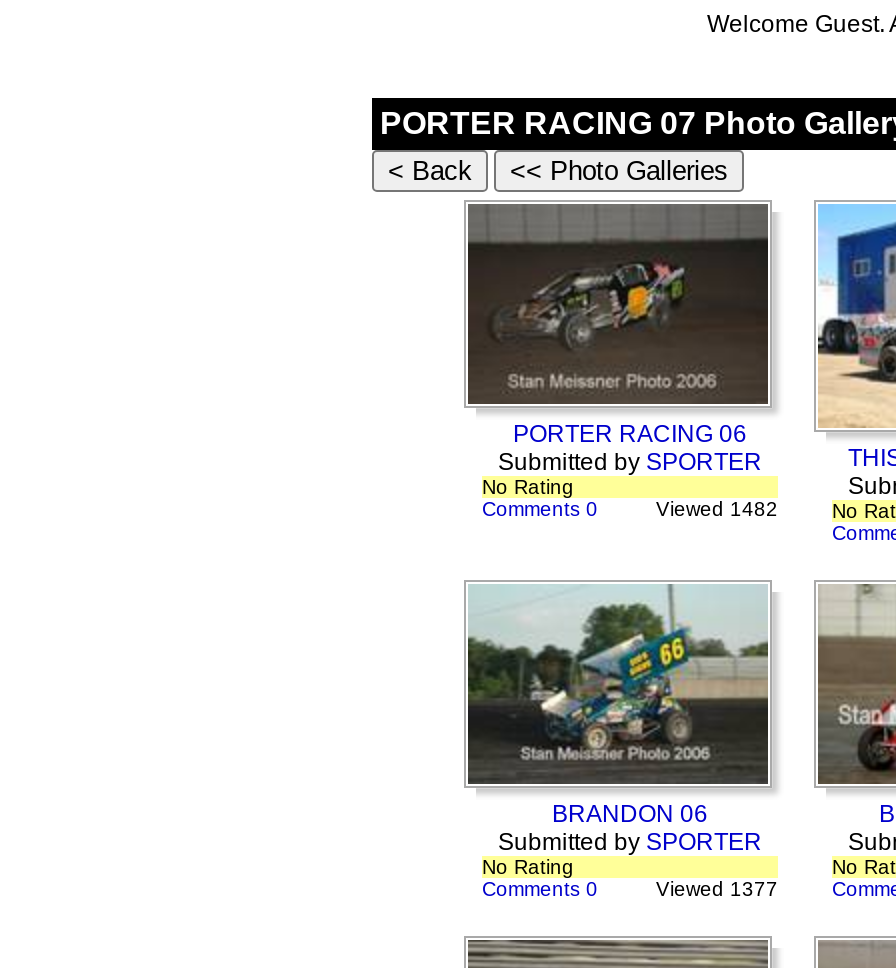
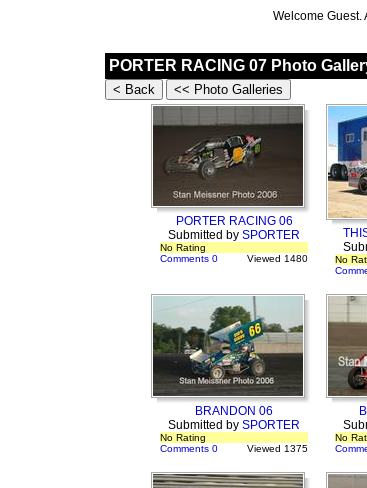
[656,498,778,520] Viewed 1482 -> [247,253,308,264] Viewed 1480
[656,878,778,900] Viewed 1377 -> [247,443,308,454] Viewed 1375

